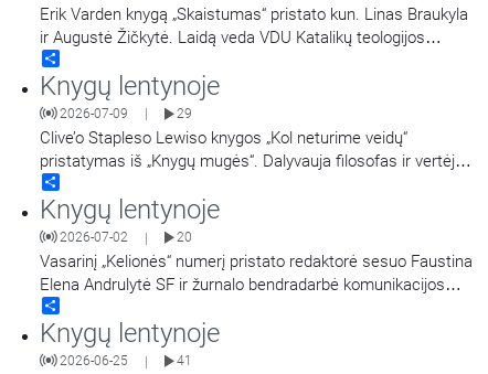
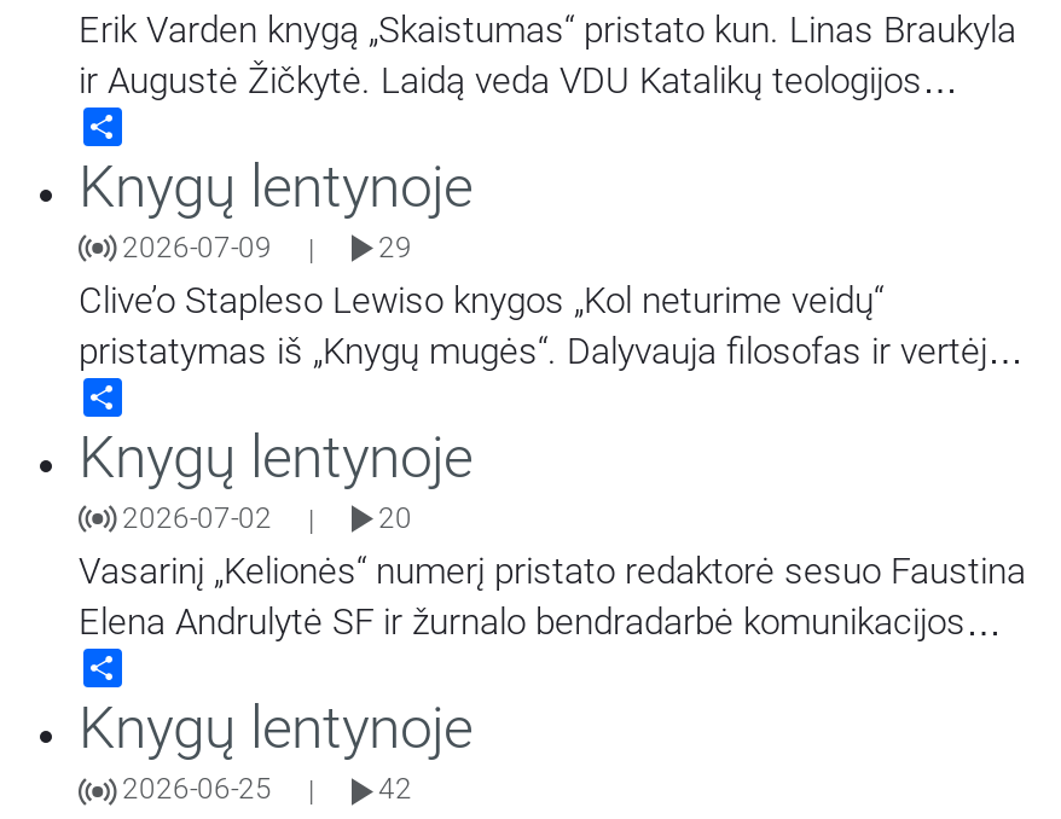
[177,353,192,369] 41 -> [378,774,412,807] 42

